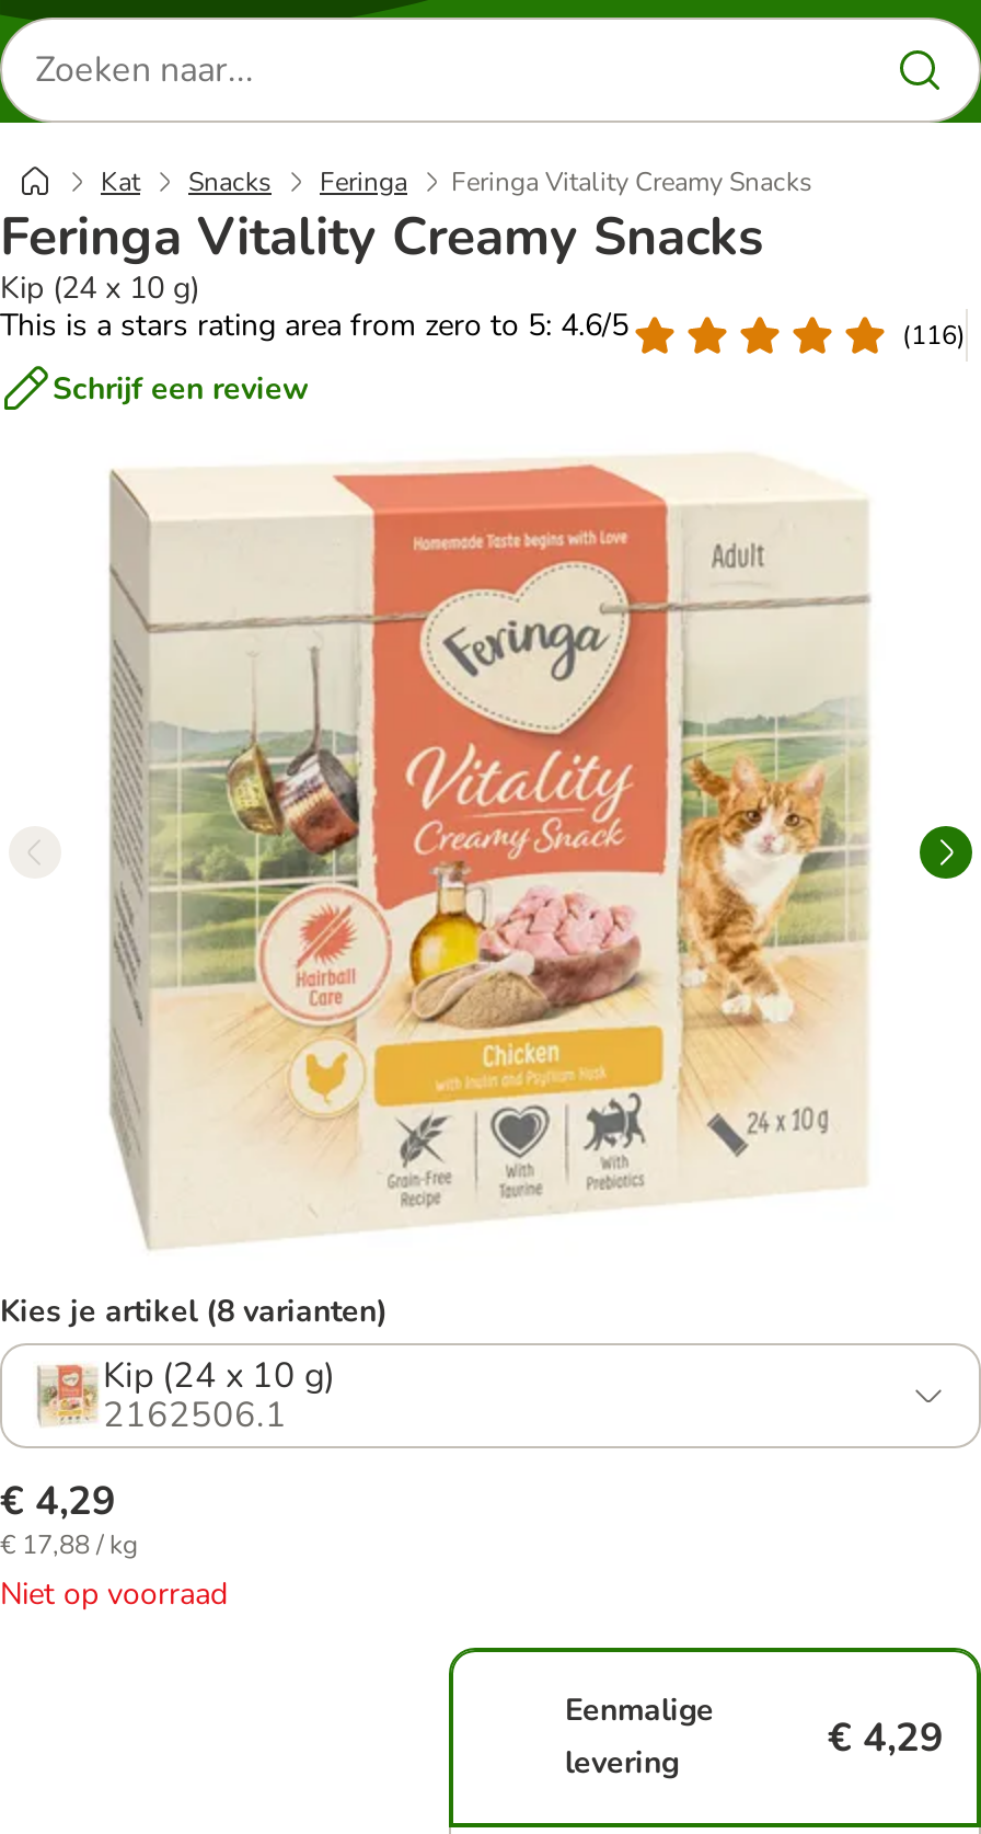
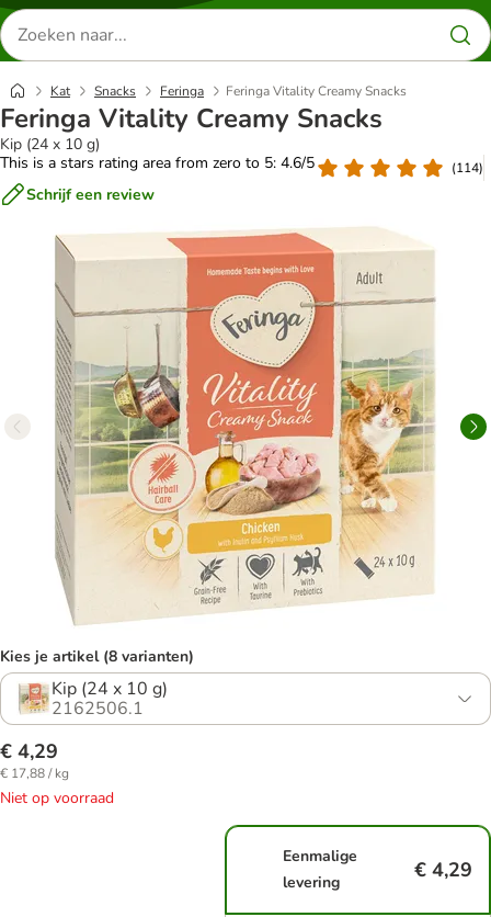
[902,317,966,352] (116) -> [452,159,483,176] (114)

